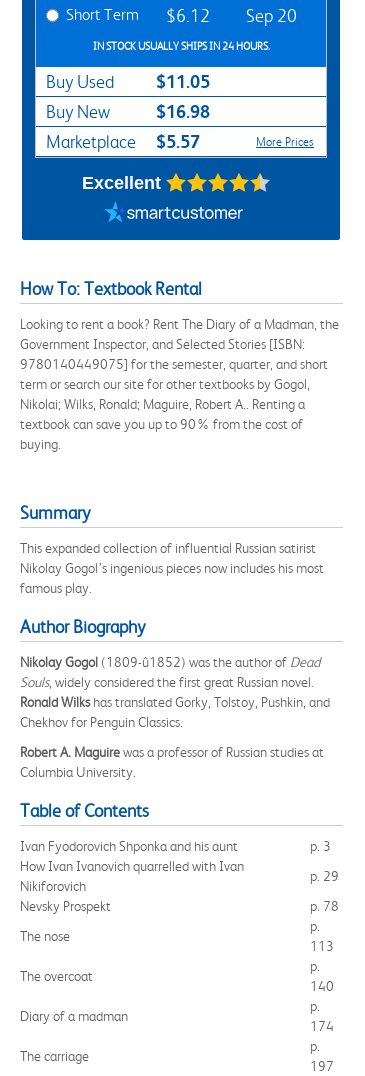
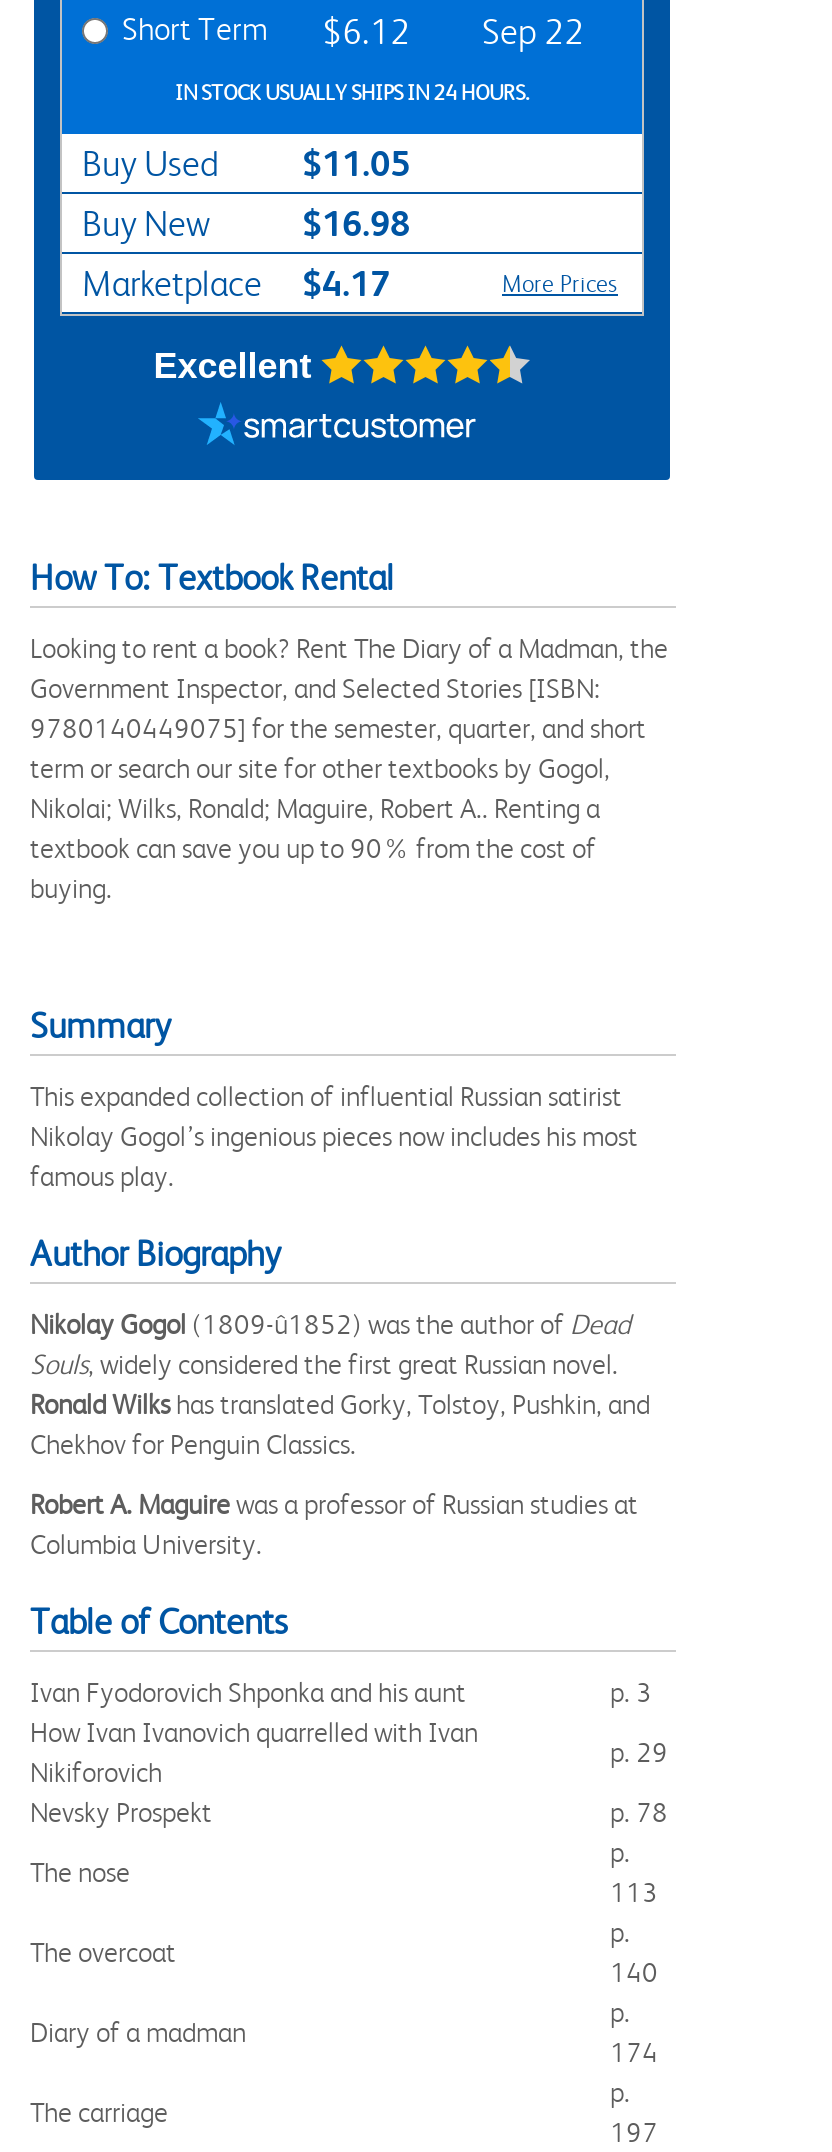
[66,5,297,26] Short Term $6.12 Sep 20 -> [122,10,584,52] Short Term $6.12 Sep 22
[46,131,200,152] Marketplace $5.57 -> [82,262,390,304] Marketplace $4.17

